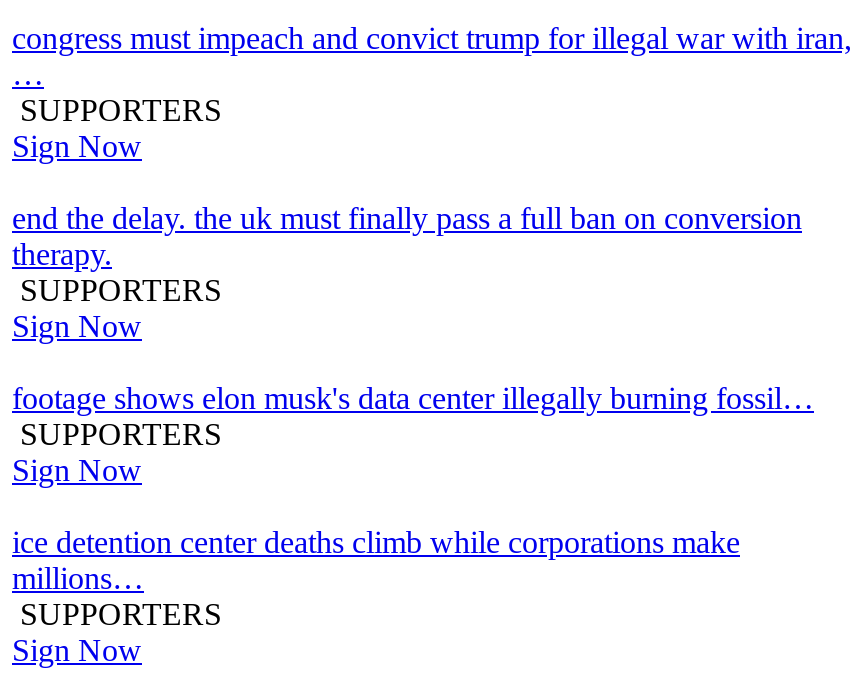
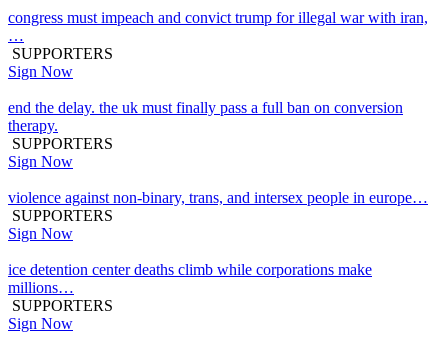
[12,381,814,415] footage shows elon musk's data center illegally burning fossil… -> [8,189,428,206] violence against non-binary, trans, and intersex people in europe…

